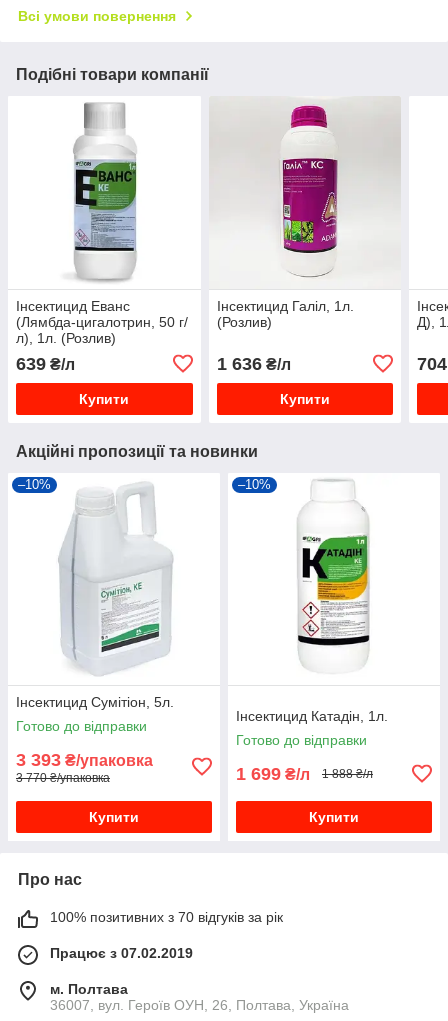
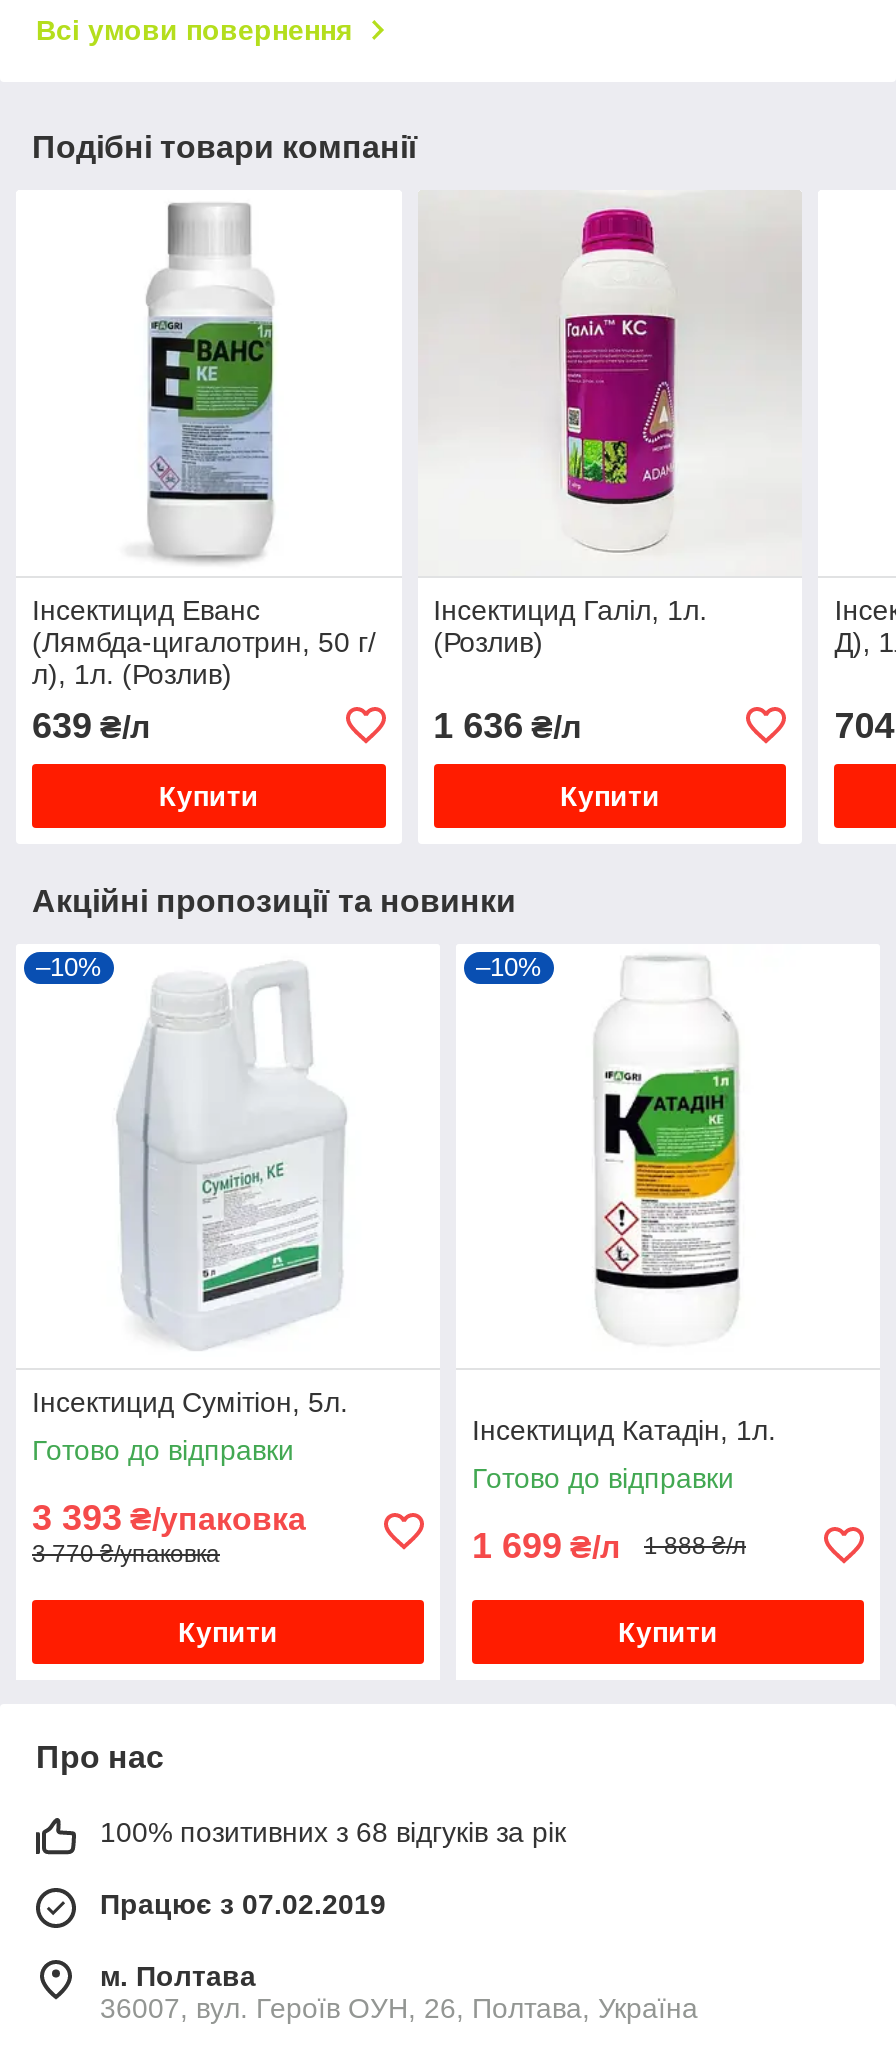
[50,909,283,925] 100% позитивних з 70 відгуків за рік -> [100,1816,566,1848] 100% позитивних з 68 відгуків за рік

